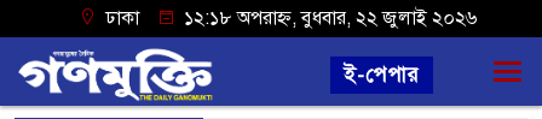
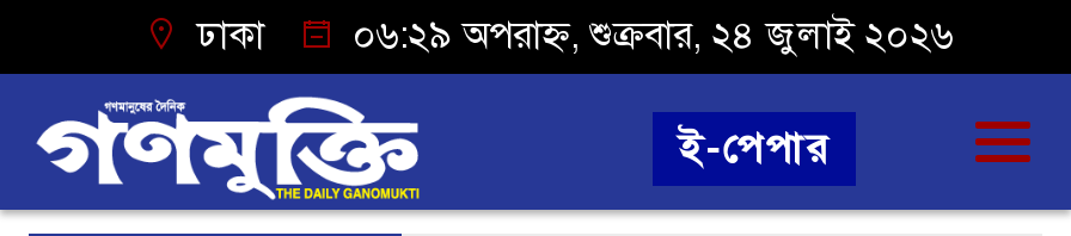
[179,6,477,30] ১২:১৮ অপরাহ্ন, বুধবার, ২২ জুলাই ২০২৬ -> [343,12,953,60] ০৬:২৯ অপরাহ্ন, শুক্রবার, ২৪ জুলাই ২০২৬

